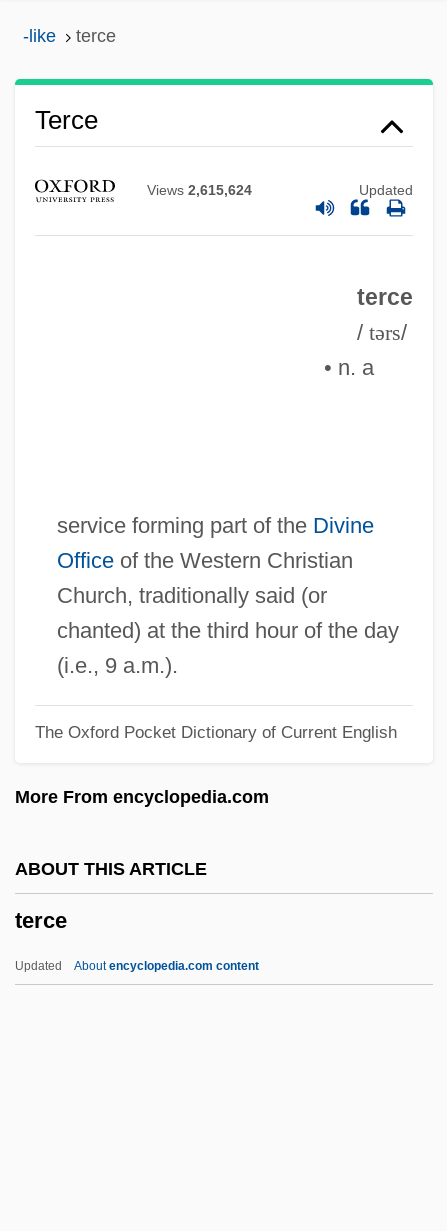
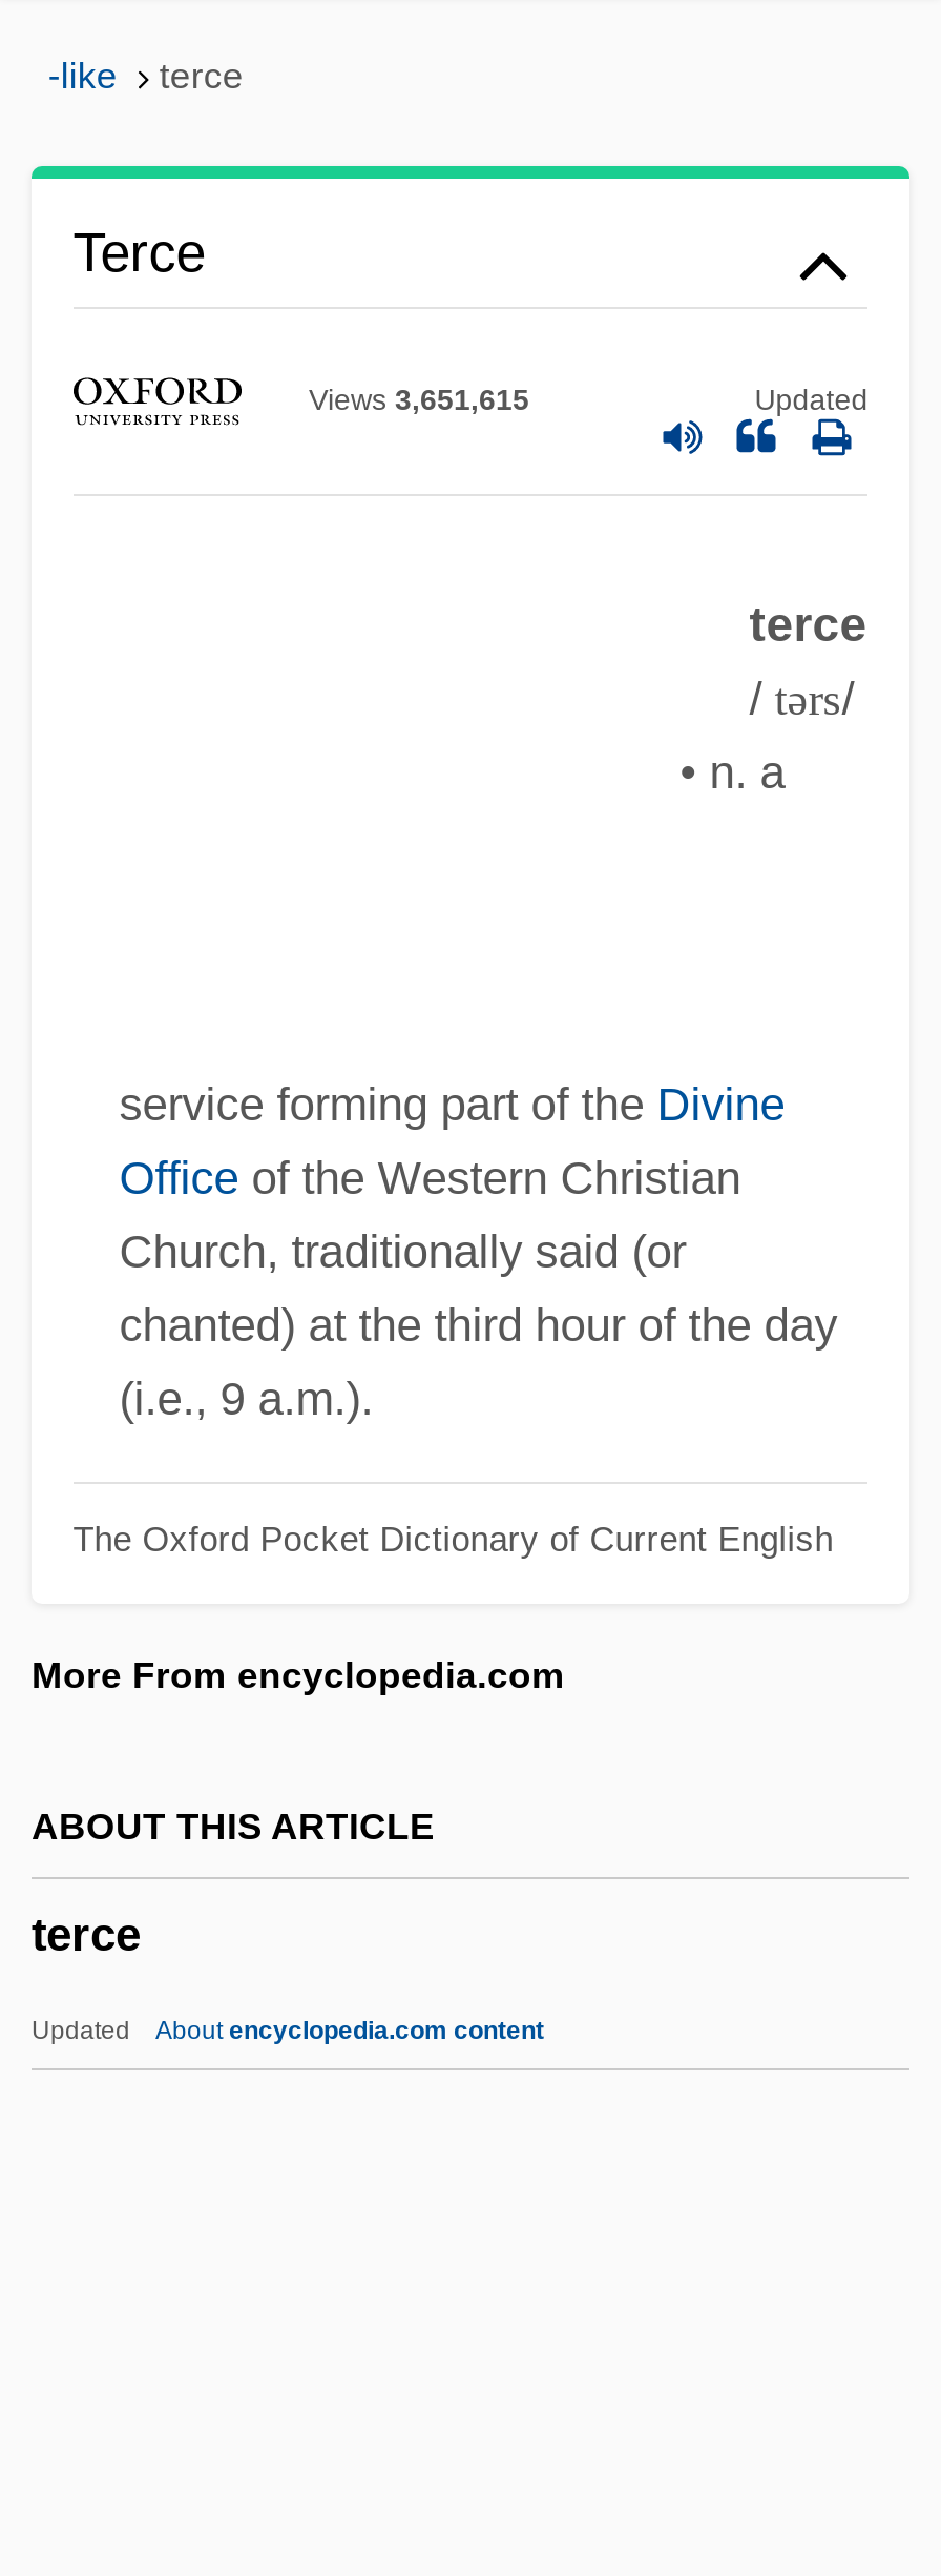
[147,182,252,198] Views 2,615,624 -> [309,384,529,417] Views 3,651,615

